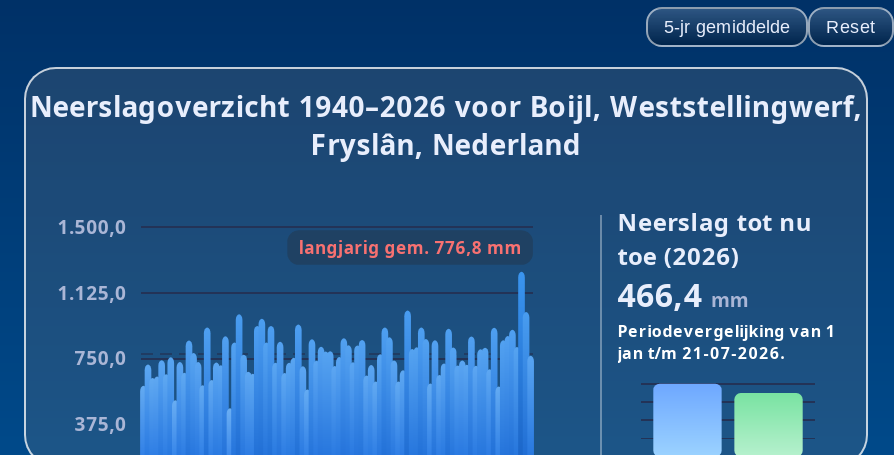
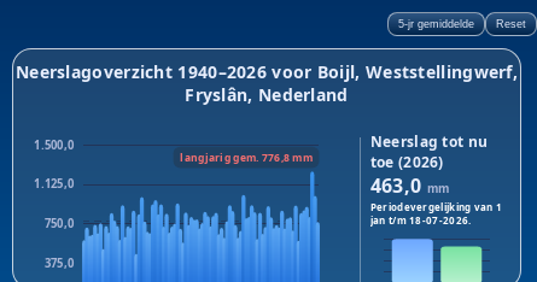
[617,274,748,318] 466,4 mm -> [370,173,449,199] 463,0 mm
[617,342,785,364] jan t/m 21-07-2026. -> [370,214,471,227] jan t/m 18-07-2026.

